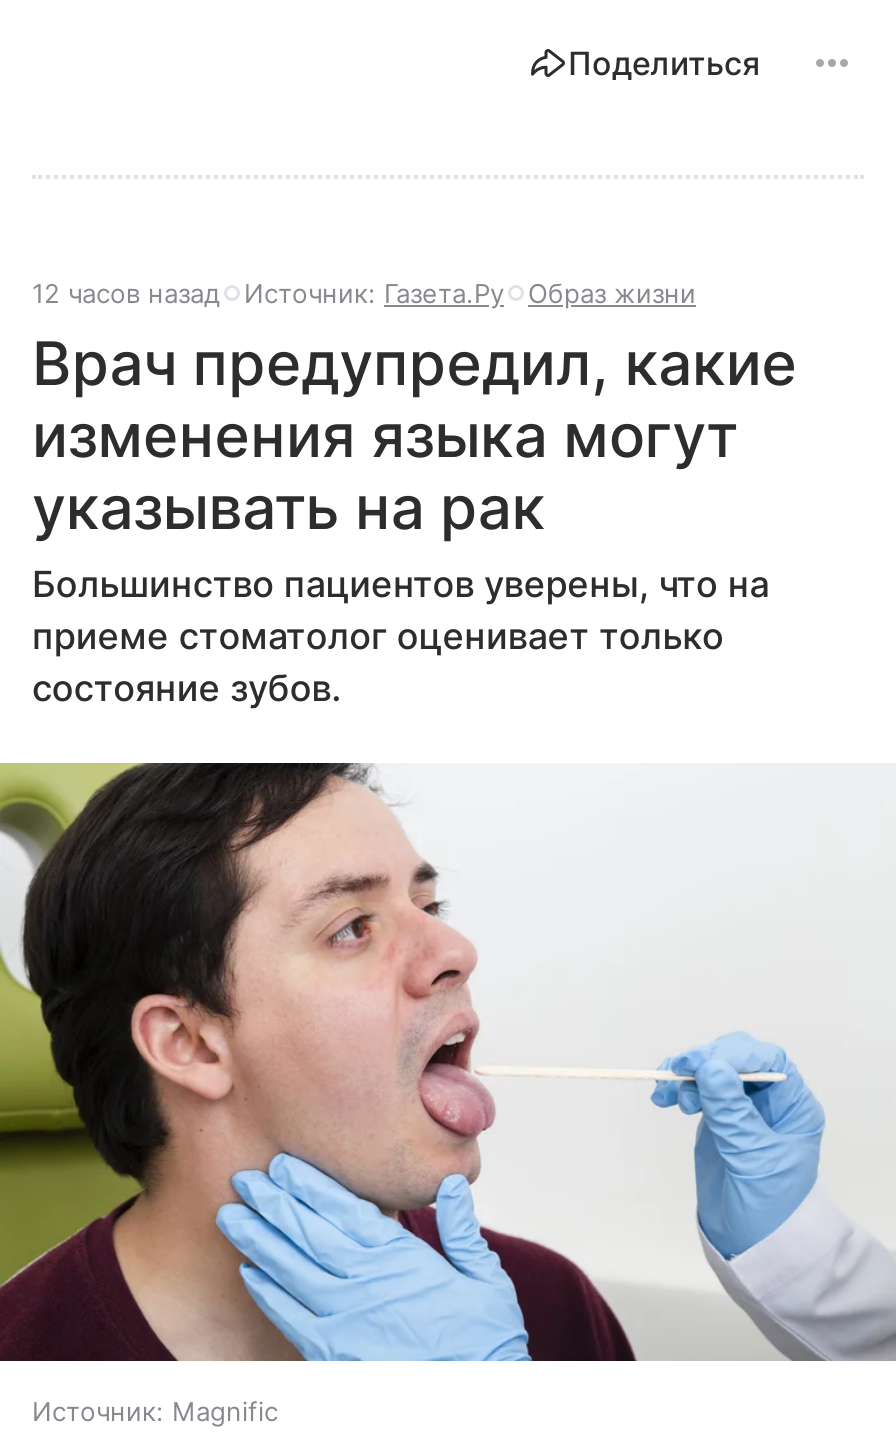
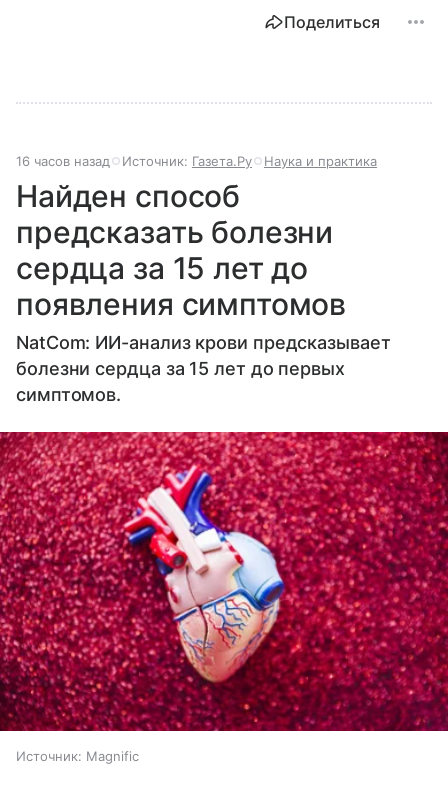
[32,277,220,309] 12 часов назад -> [16,153,110,169] 16 часов назад
[32,277,797,709] Образ жизни | Врач предупредил, какие | изменения языка могут | указывать на рак | Большинство пациентов уверены, что на | приеме стоматолог оценивает только | состояние зубов. -> [16,153,391,405] Наука и практика | Найден способ | предсказать болезни | сердца за 15 лет до | появления симптомов | NatCom: ИИ-анализ крови предсказывает | болезни сердца за 15 лет до первых | симптомов.
[6,760,890,1364] [image] -> [3,431,445,732] [image]

